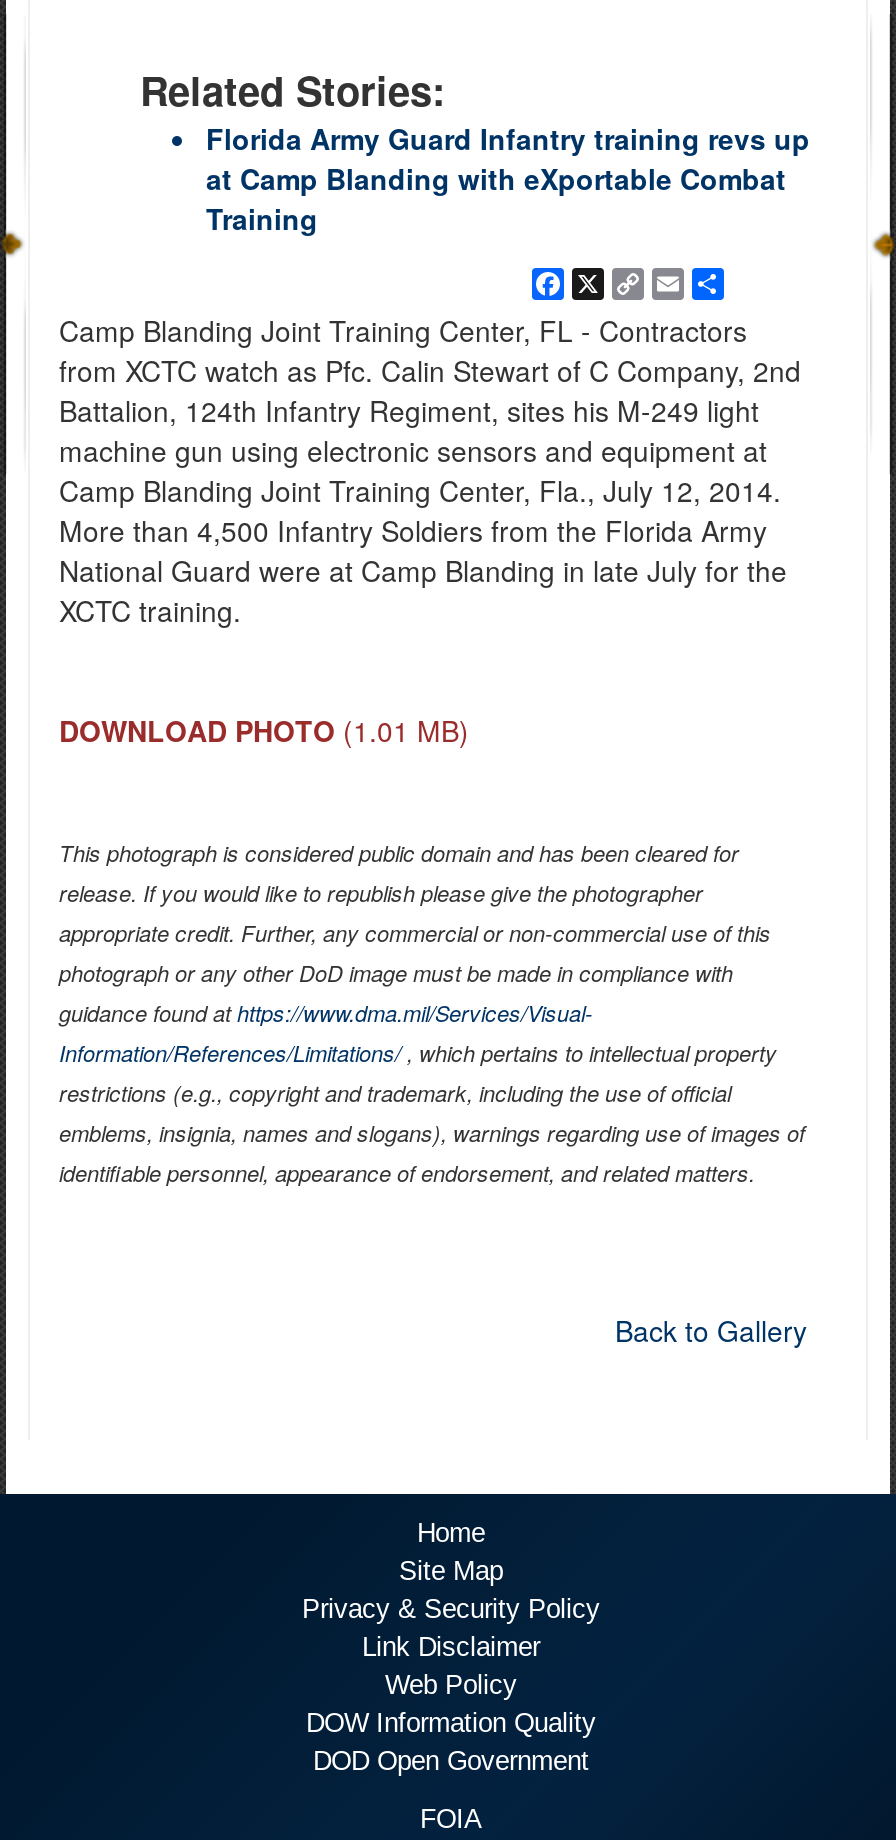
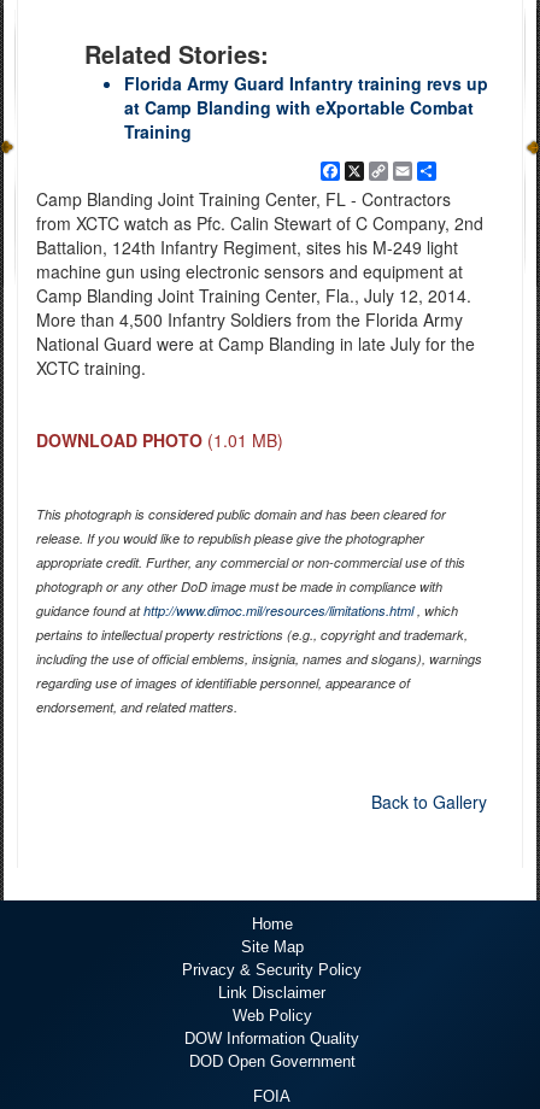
[59,999,805,1189] guidance found athttps://www.dma.mil/Services/Visual- | Information/References/Limitations/, which pertains to intellectual property | restrictions (e.g., copyright and trademark, including the use of official | emblems, insignia, names and slogans), warnings regarding use of images of | identifiable personnel, appearance of endorsement, and related matters. -> [36,602,482,717] guidance found athttp://www.dimoc.mil/resources/limitations.html, which | pertains to intellectual property restrictions (e.g., copyright and trademark, | including the use of official emblems, insignia, names and slogans), warnings | regarding use of images of identifiable personnel, appearance of | endorsement, and related matters.

